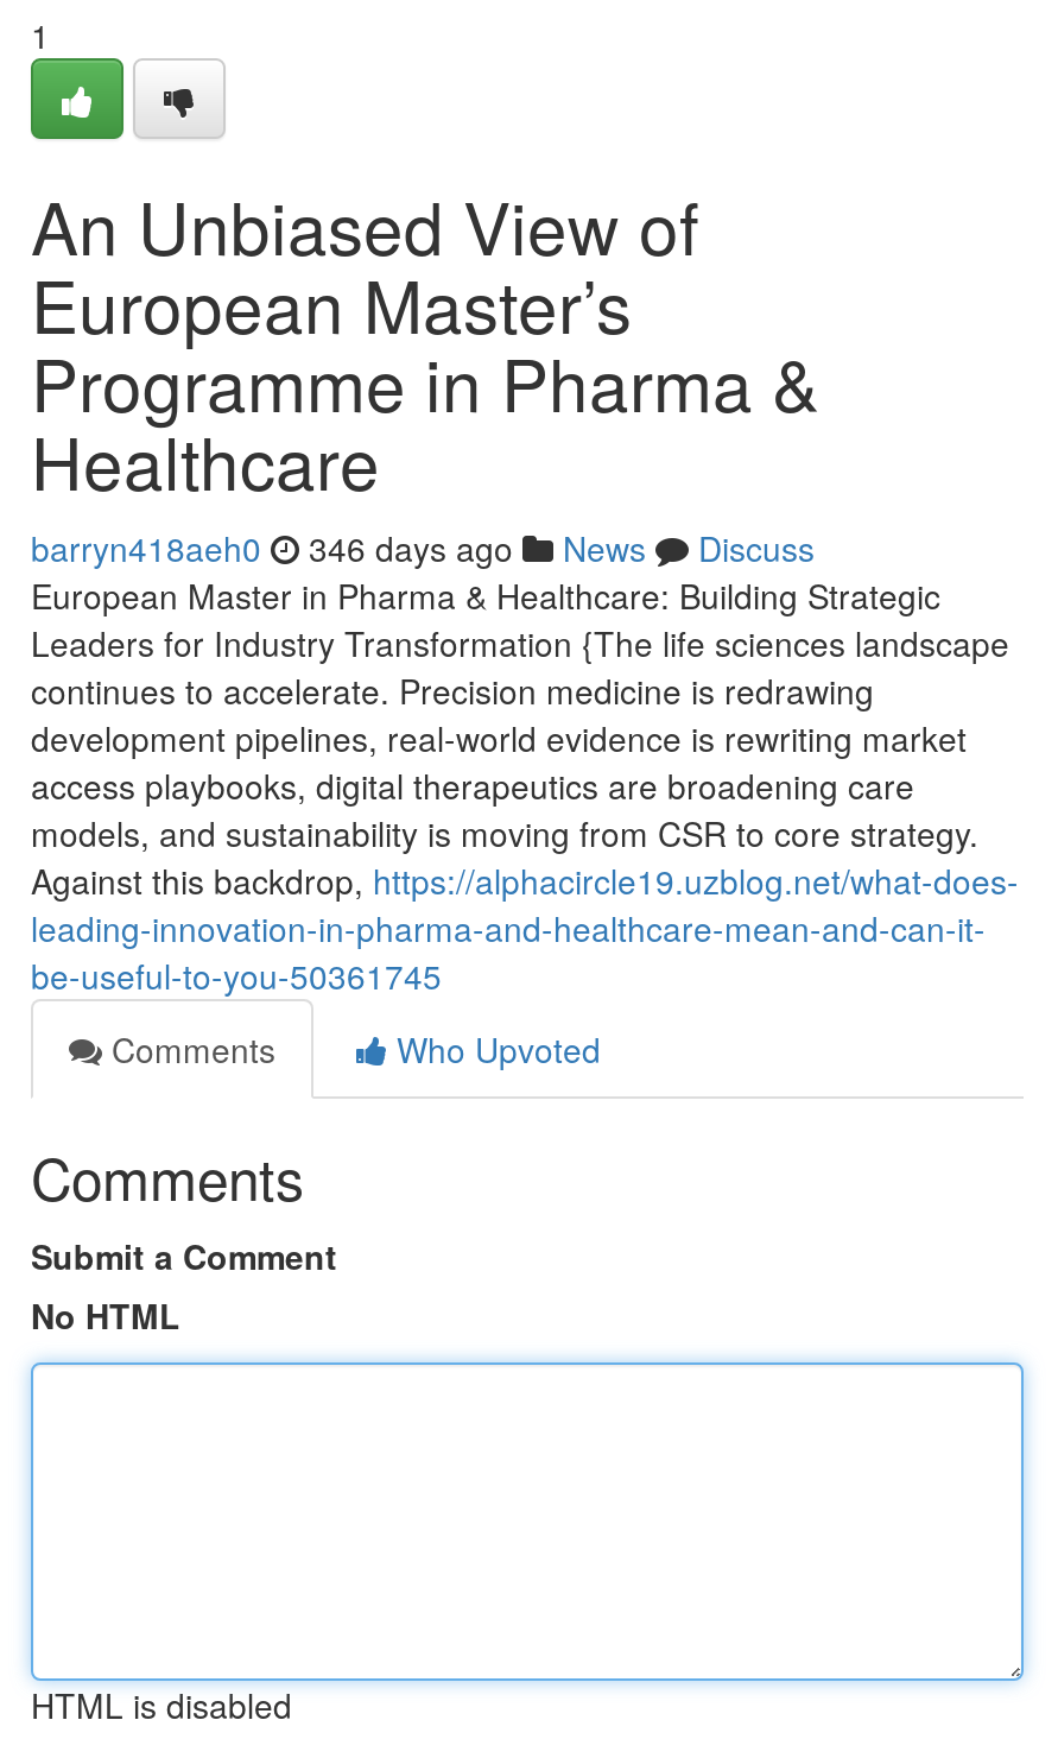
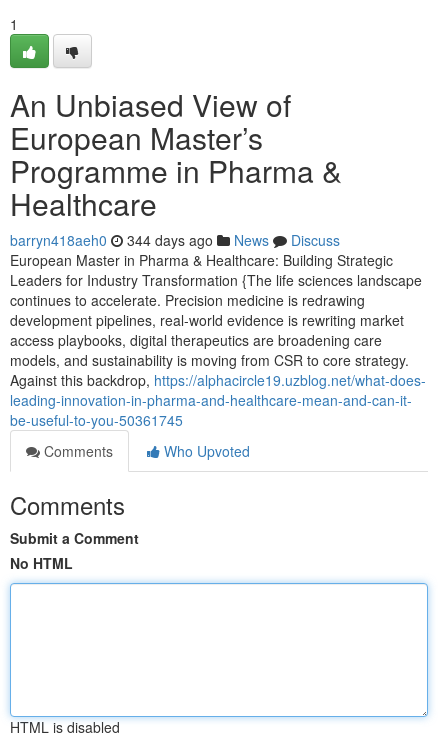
[31,524,815,571] barryn418aeh0 346 days ago News Discuss -> [10,230,340,250] barryn418aeh0 344 days ago News Discuss

